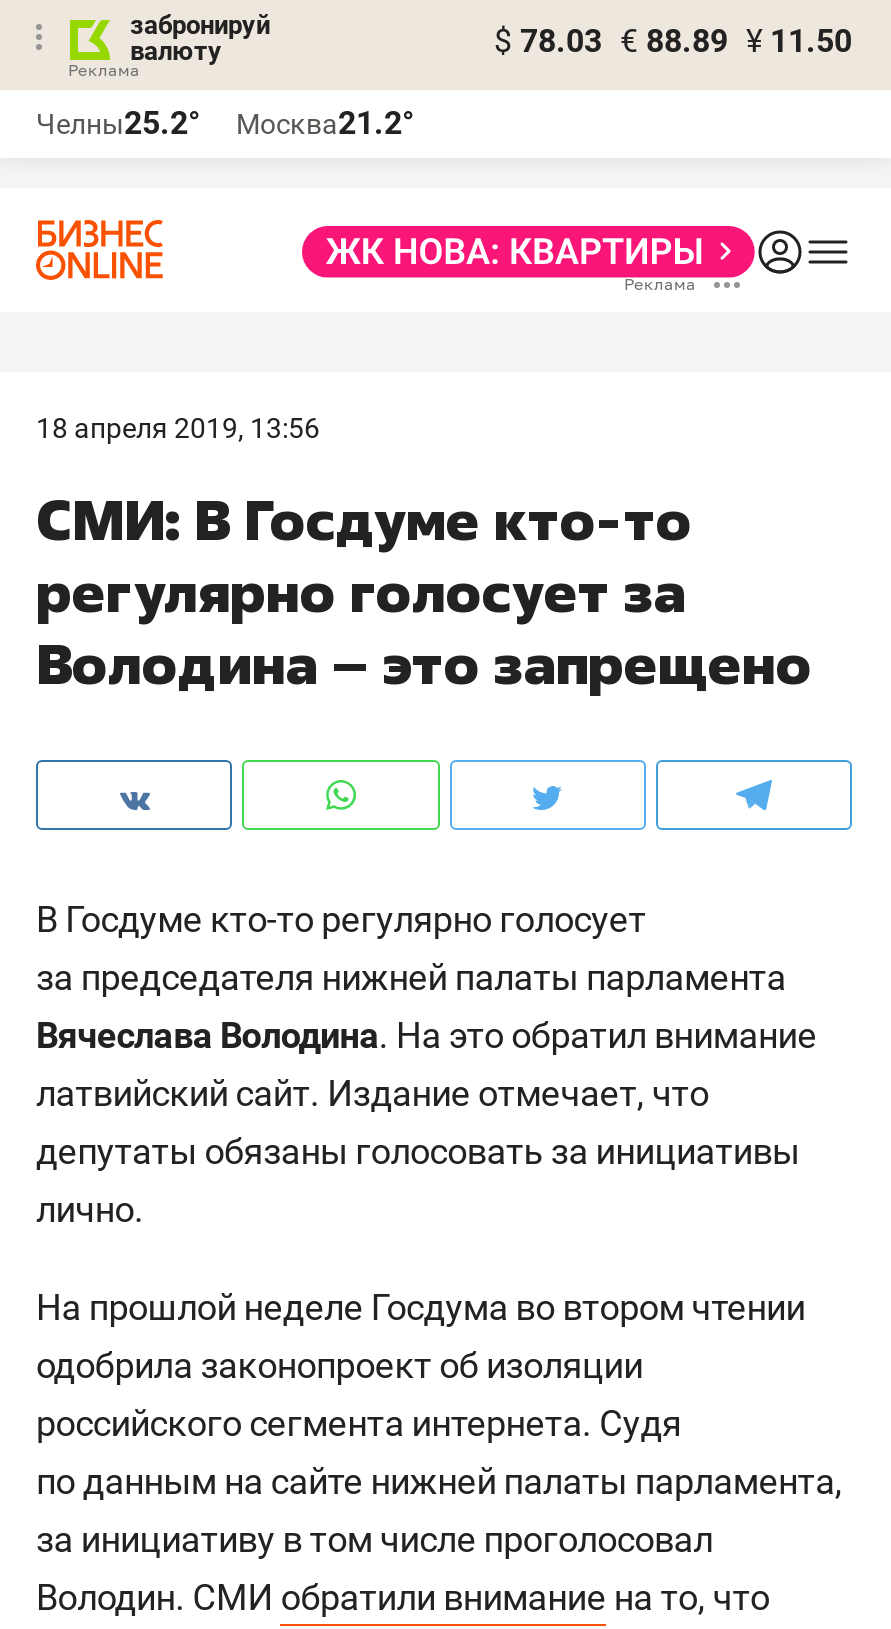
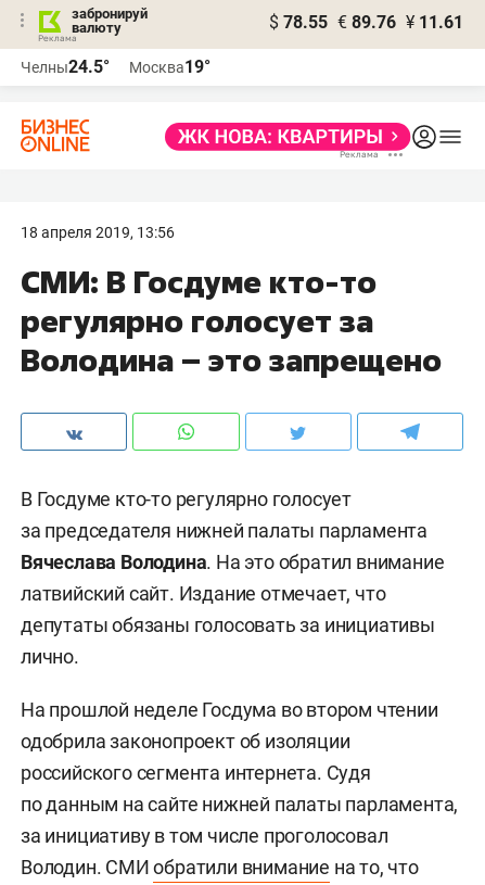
[494,22,852,60] $ 78.03 € 88.89 ¥ 11.50 -> [269,12,463,33] $ 78.55 € 89.76 ¥ 11.61
[36,104,200,142] Челны25.2° -> [21,56,110,77] Челны24.5°
[236,104,414,142] Москва21.2° -> [129,56,210,77] Москва19°

